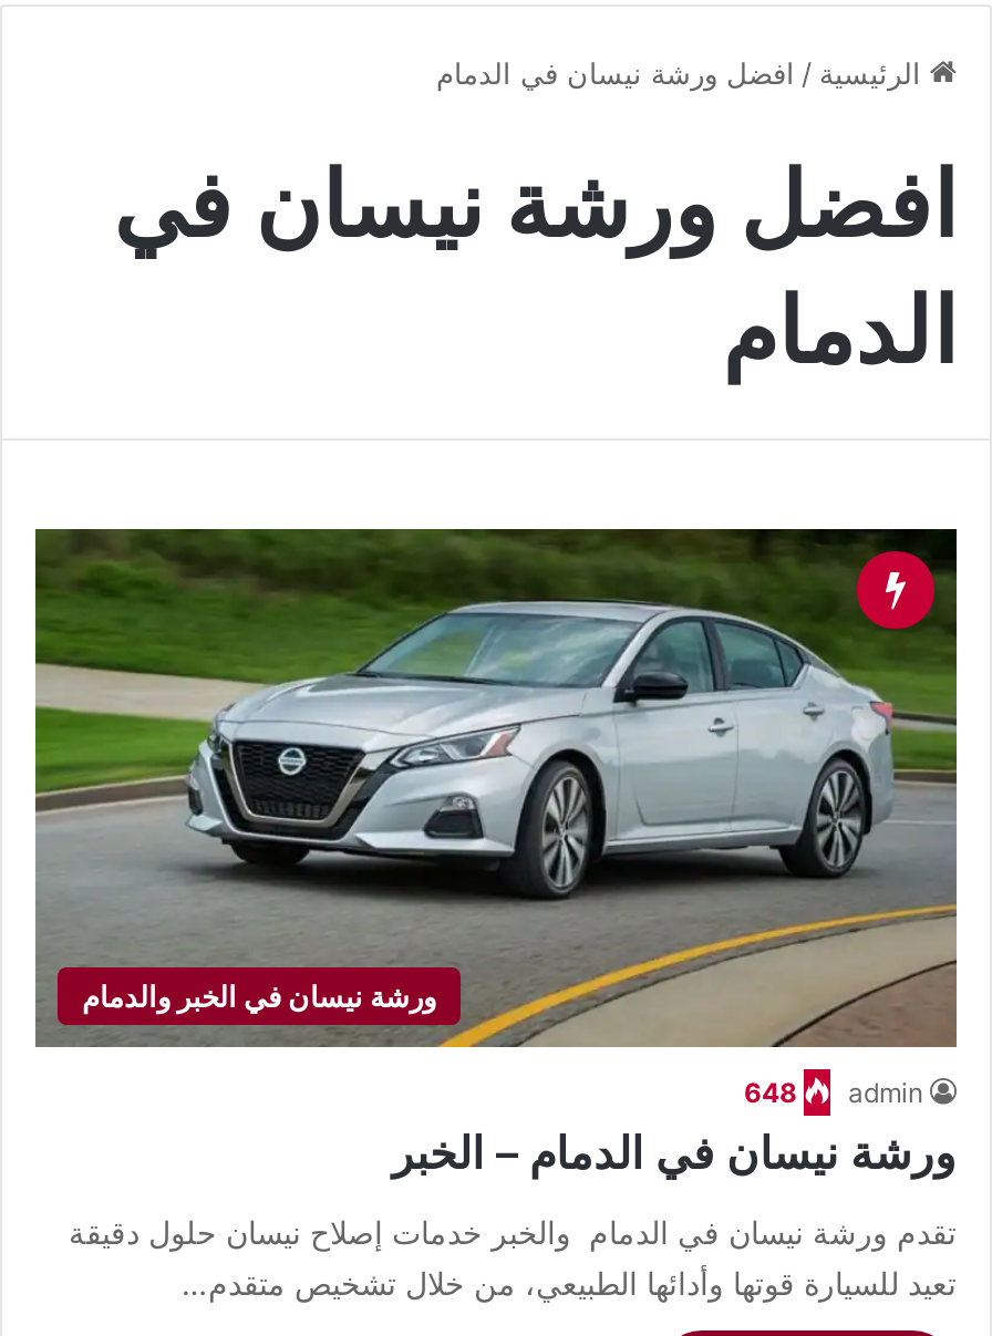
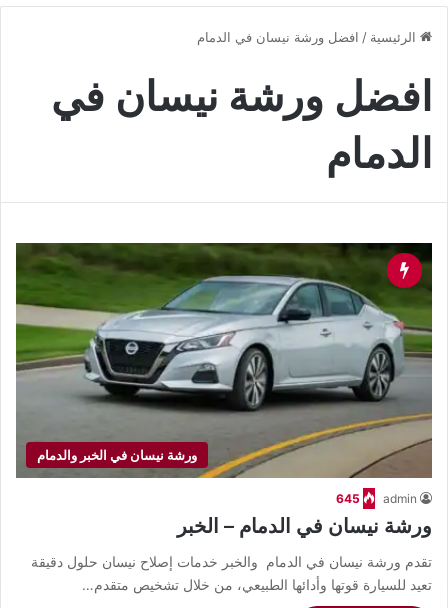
[744,1076,923,1109] 648 admin -> [336,491,417,506] 645 admin

